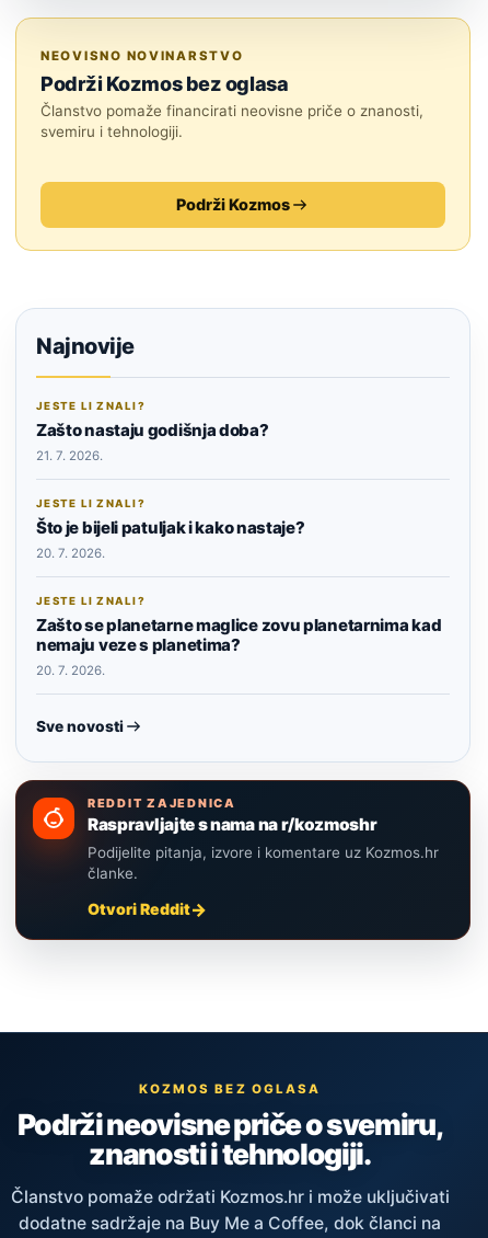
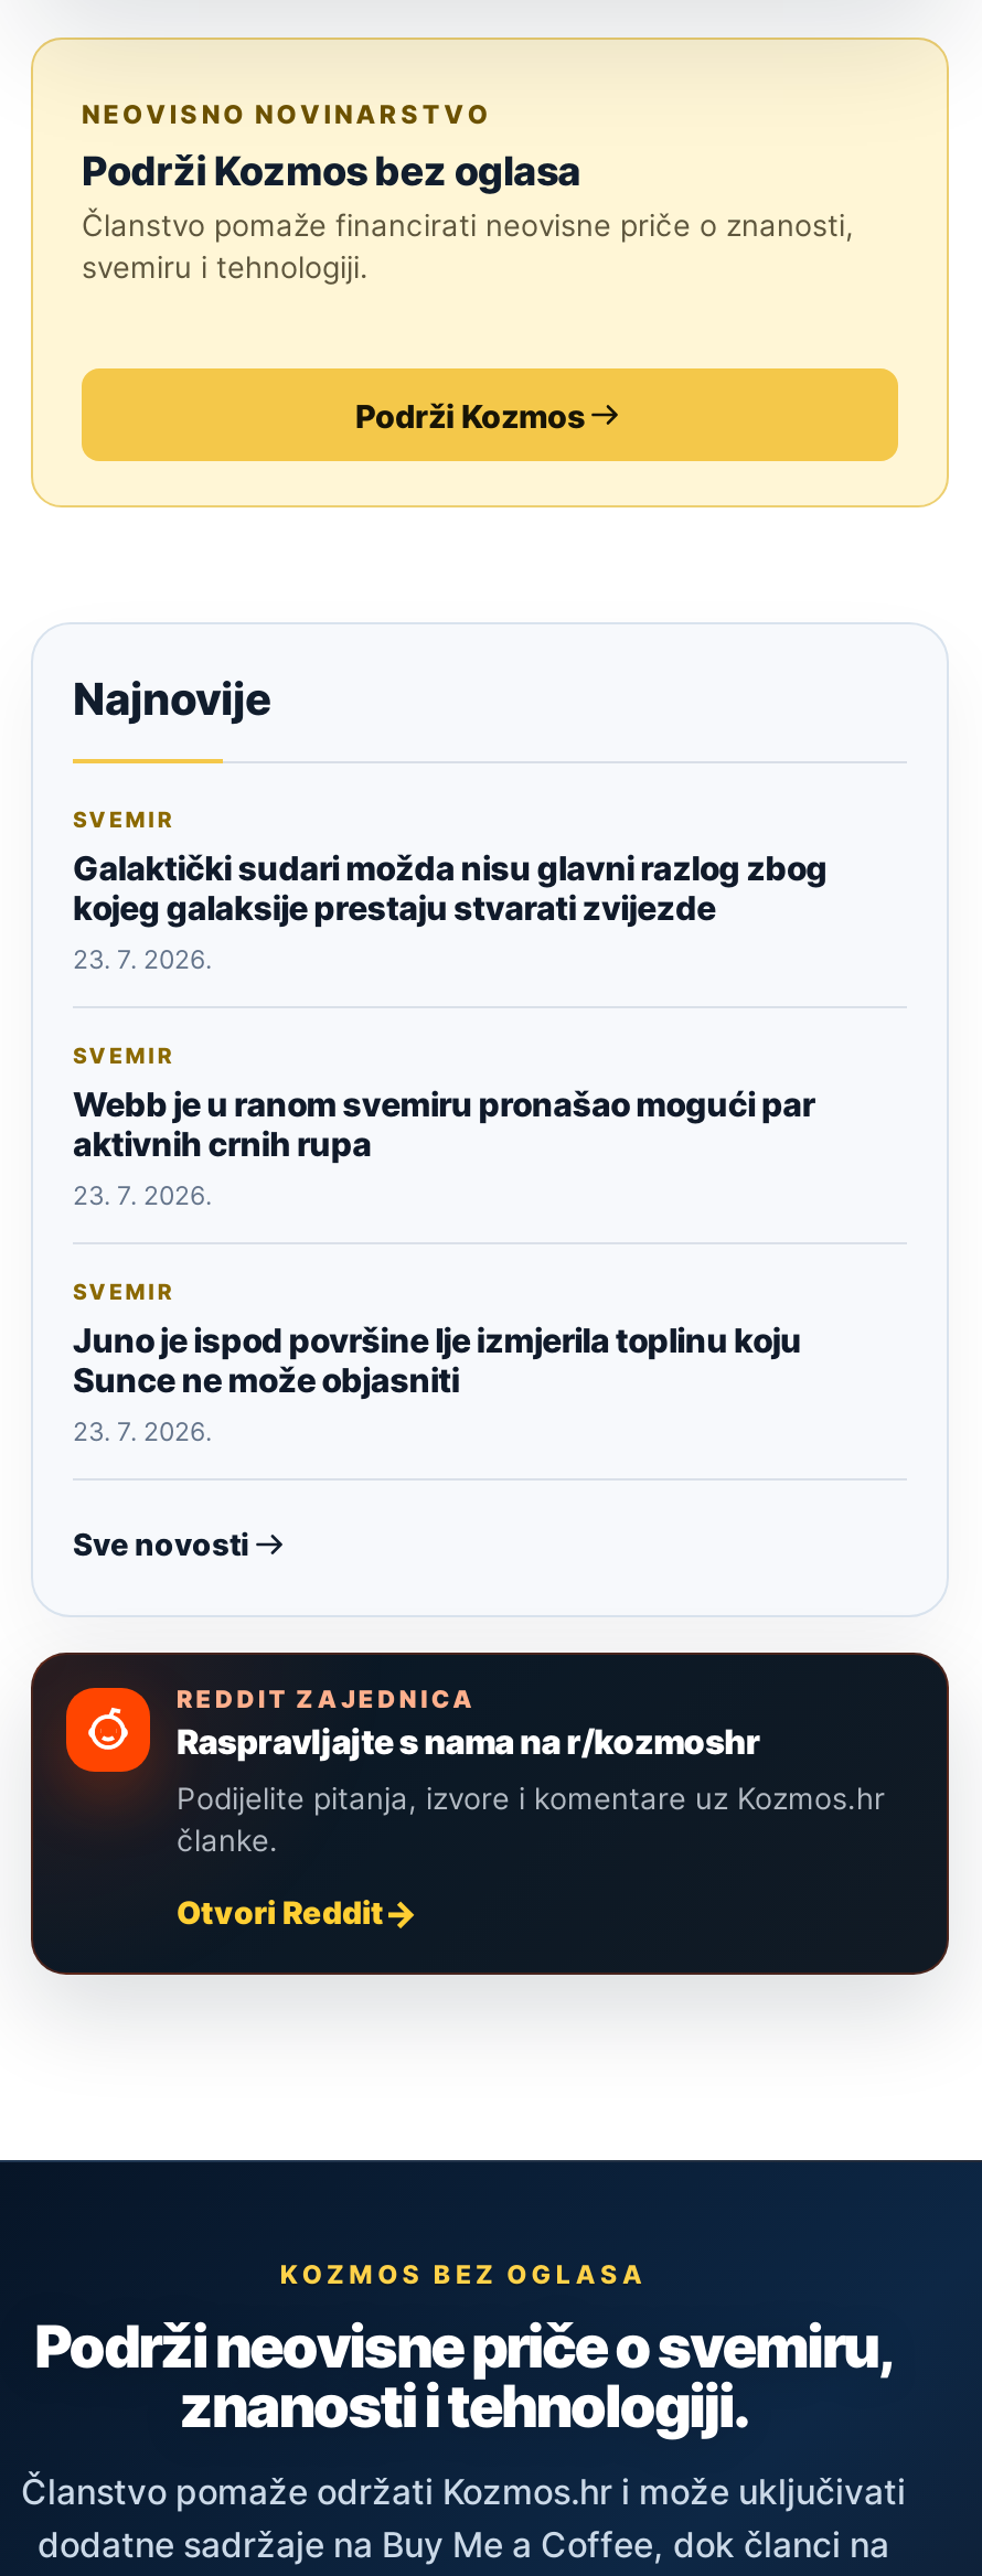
[36,400,269,463] JESTE LI ZNALI? | Zašto nastaju godišnja doba? | 21. 7. 2026. -> [73,808,827,976] SVEMIR | Galaktički sudari možda nisu glavni razlog zbog | kojeg galaksije prestaju stvarati zvijezde | 23. 7. 2026.
[36,497,305,561] JESTE LI ZNALI? | Što je bijeli patuljak i kako nastaje? | 20. 7. 2026. -> [73,1044,815,1212] SVEMIR | Webb je u ranom svemiru pronašao mogući par | aktivnih crnih rupa | 23. 7. 2026.
[36,595,441,678] JESTE LI ZNALI? | Zašto se planetarne maglice zovu planetarnima kad | nemaju veze s planetima? | 20. 7. 2026. -> [73,1280,802,1448] SVEMIR | Juno je ispod površine Ije izmjerila toplinu koju | Sunce ne može objasniti | 23. 7. 2026.

